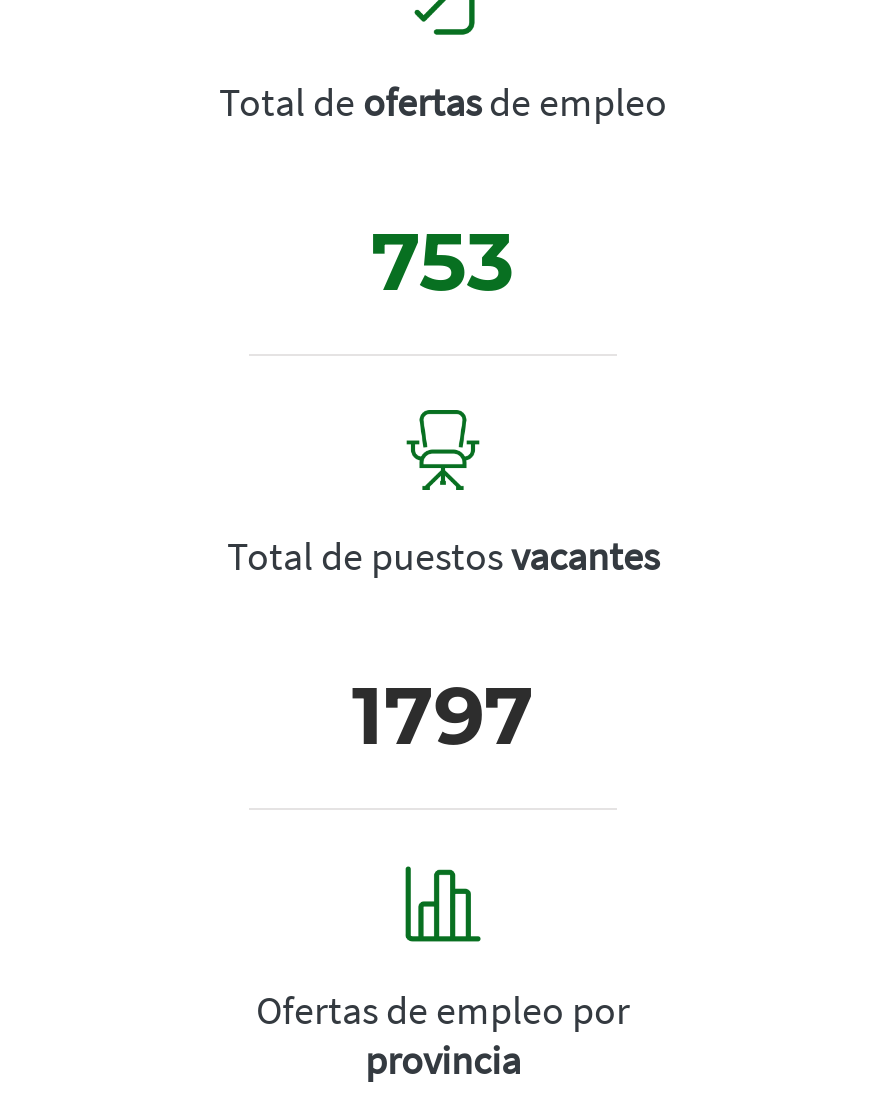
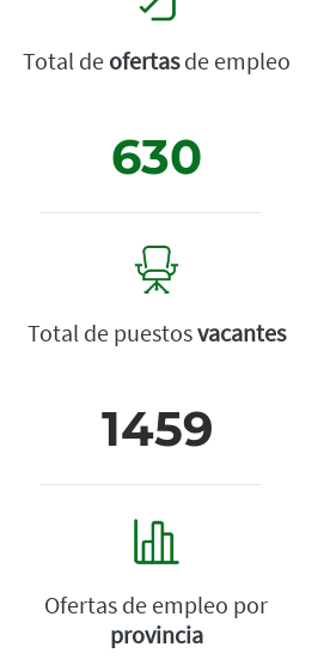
[371,212,515,310] 753 -> [111,127,202,186] 630
[352,666,534,764] 1797 -> [101,399,212,458] 1459

